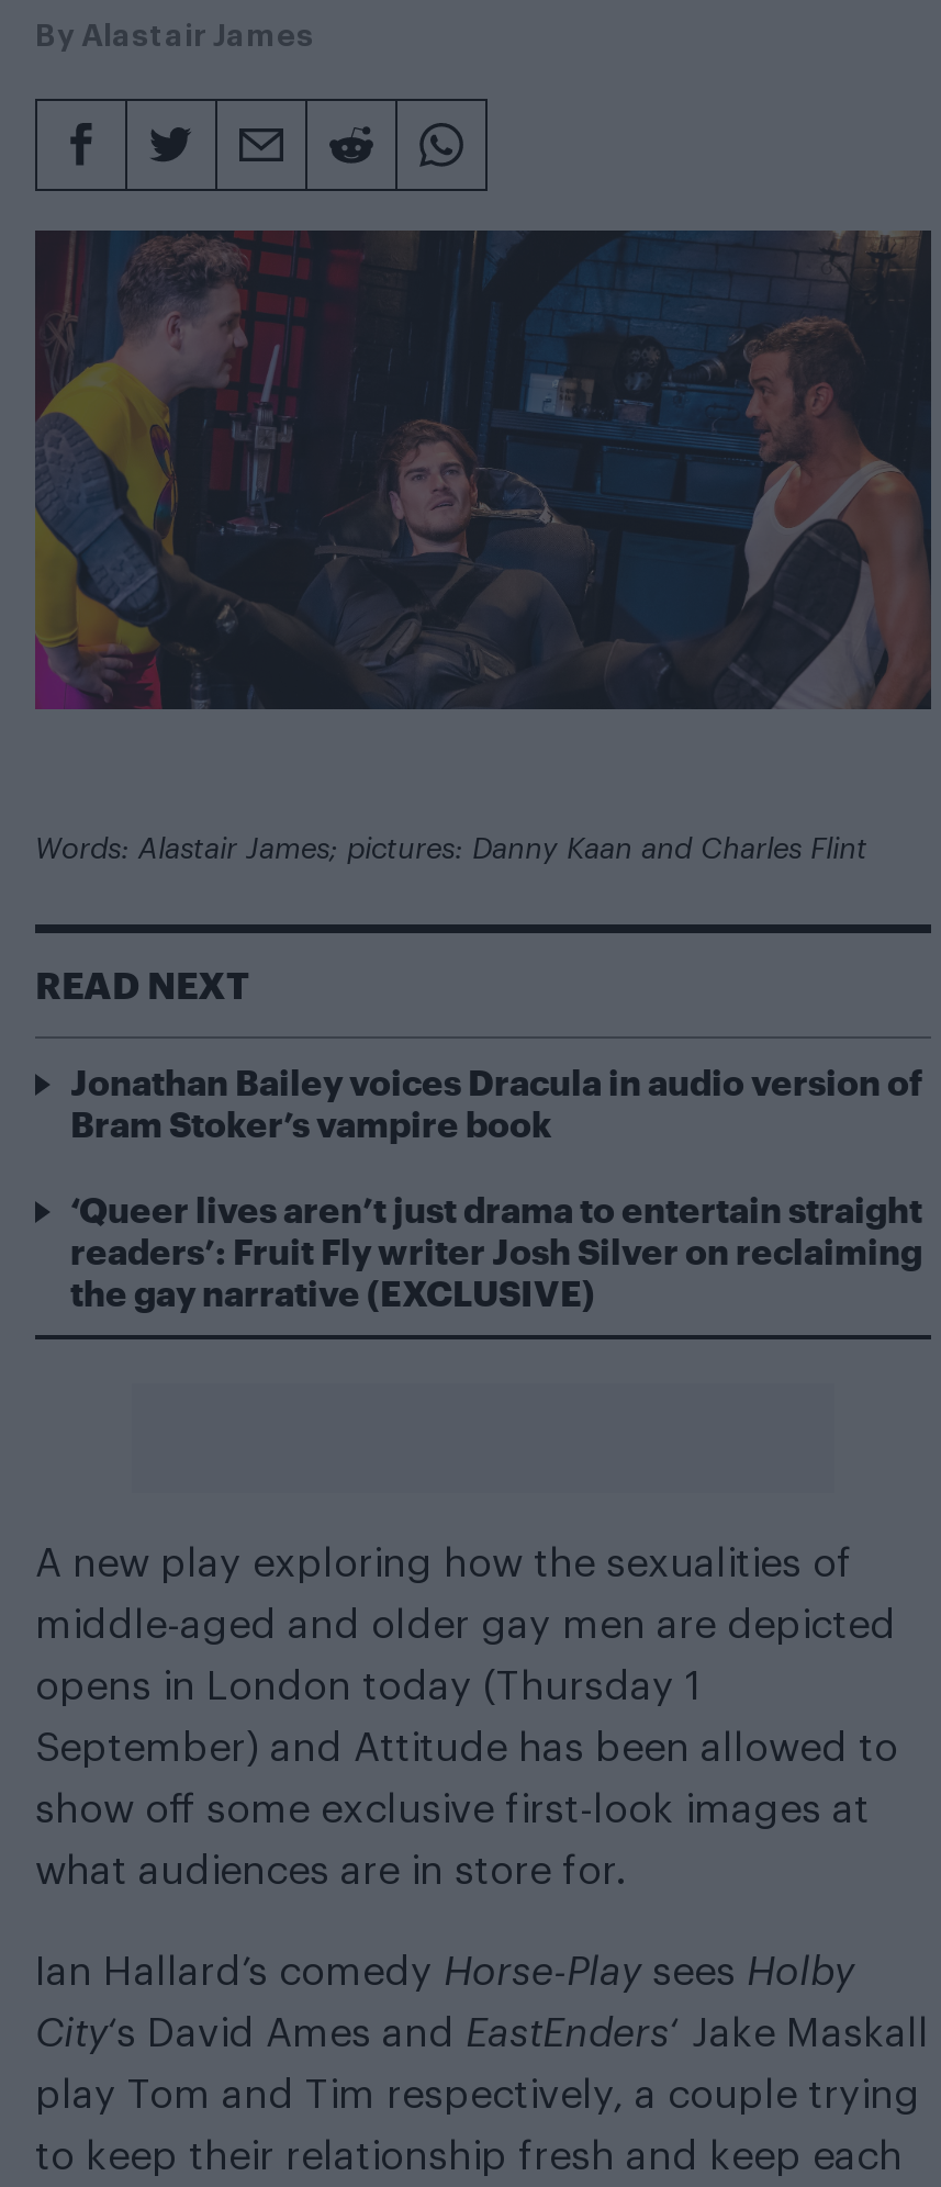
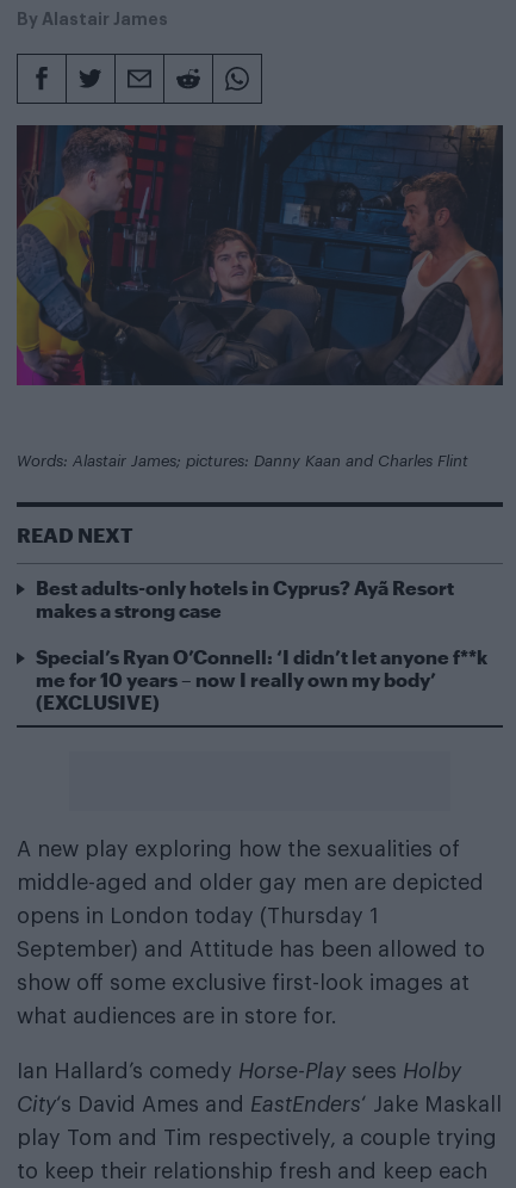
[70,1060,922,1143] Jonathan Bailey voices Dracula in audio version of | Bram Stoker’s vampire book -> [36,576,454,621] Best adults-only hotels in Cyprus? Ayã Resort | makes a strong case
[70,1187,922,1312] ‘Queer lives aren’t just drama to entertain straight | readers’: Fruit Fly writer Josh Silver on reclaiming | the gay narrative (EXCLUSIVE) -> [36,645,487,713] Special’s Ryan O’Connell: ‘I didn’t let anyone f**k | me for 10 years – now I really own my body’ | (EXCLUSIVE)

